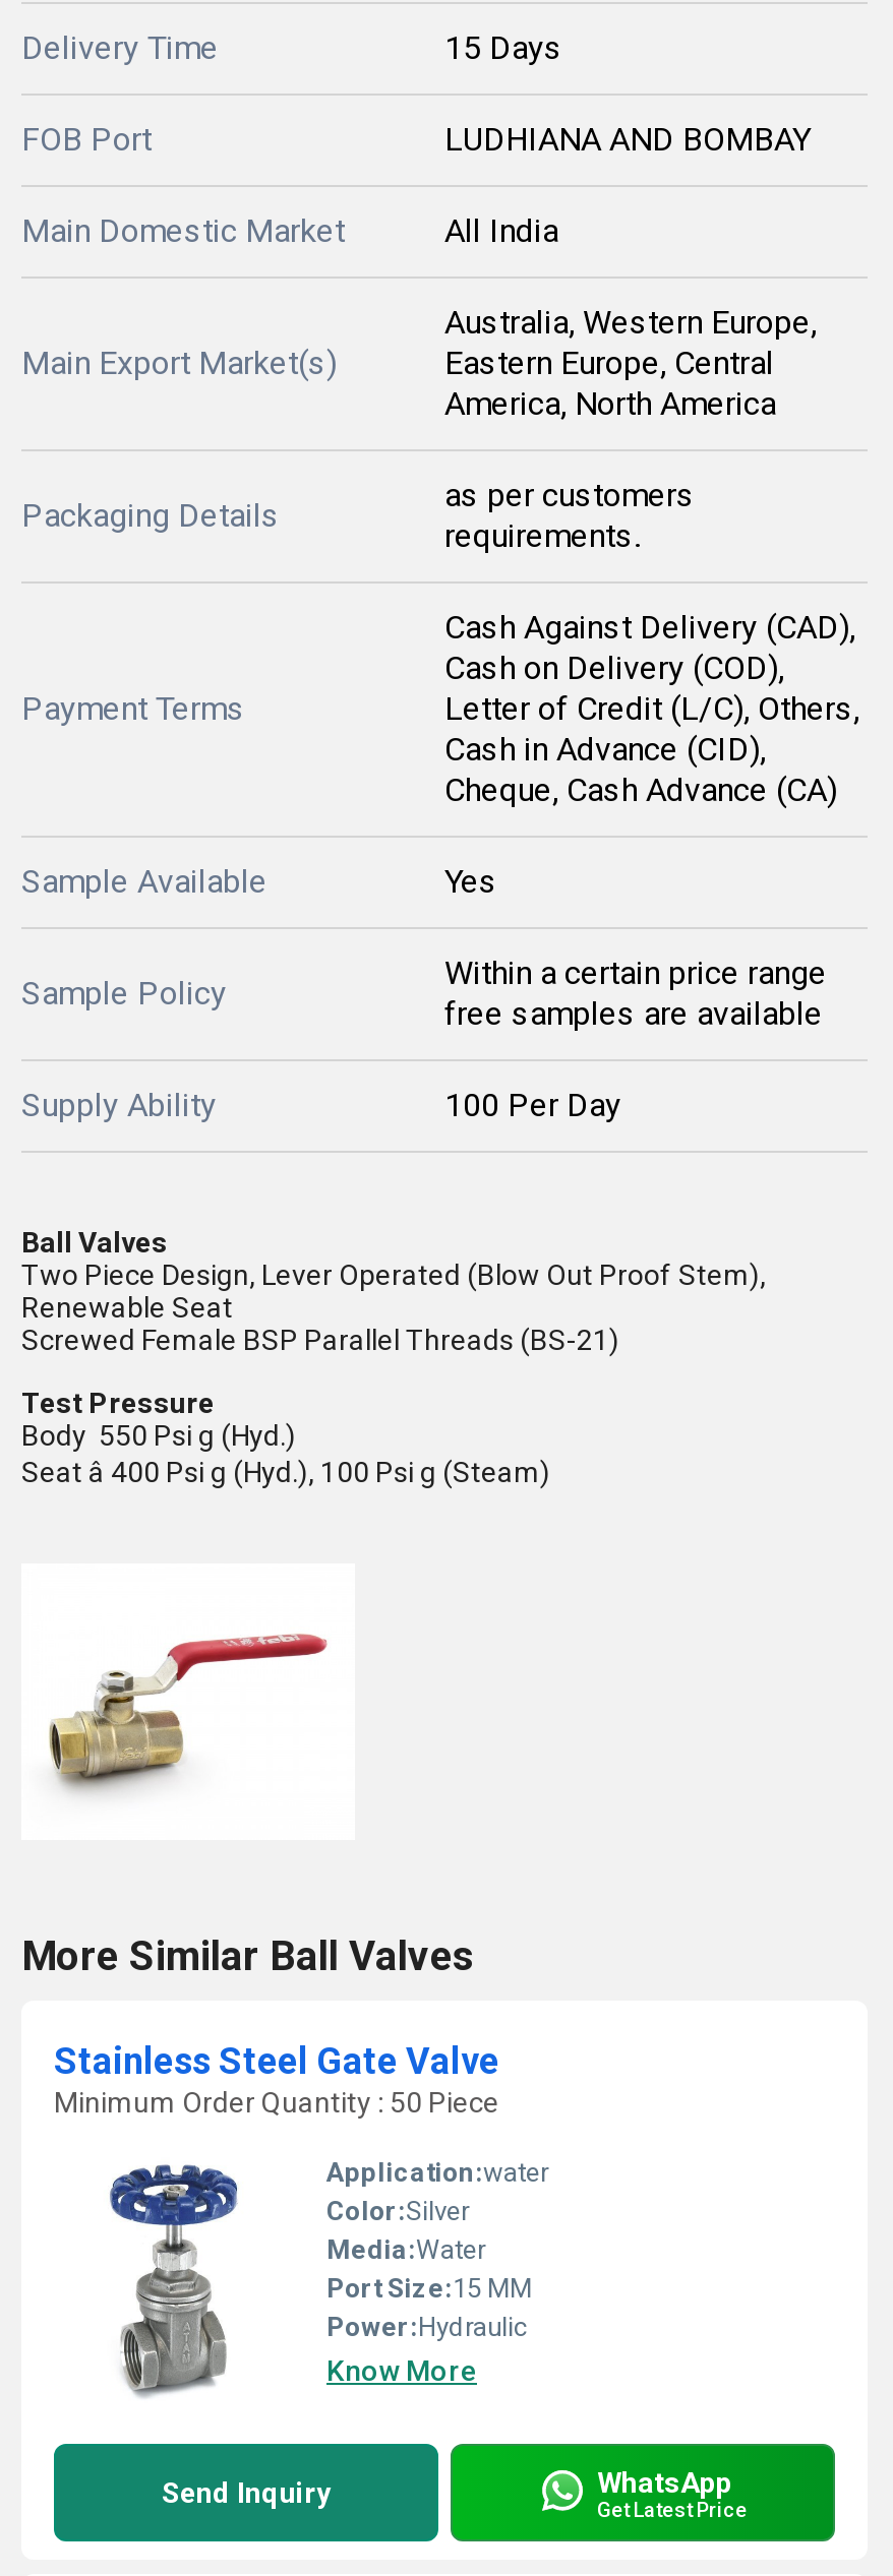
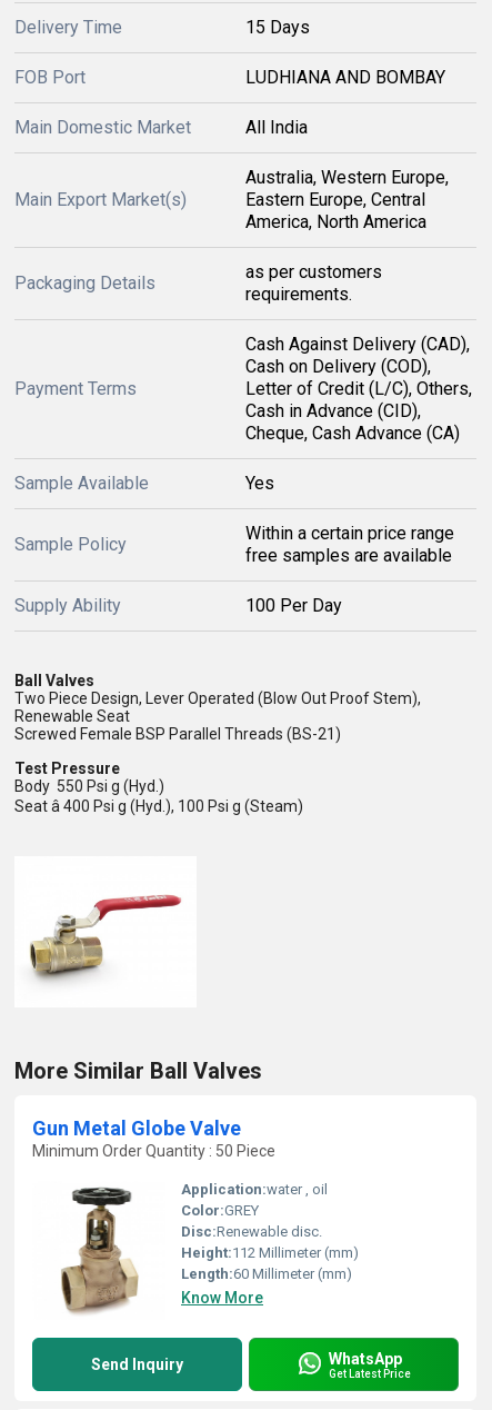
[54,2039,499,2082] Stainless Steel Gate Valve -> [32,1116,241,1140] Gun Metal Globe Valve
[107,2157,548,2399] [image] | Application:water | Color:Silver | Media:Water | Port Size:15 MM | Power:Hydraulic -> [60,1181,359,1314] [image] | Application:water , oil | Color:GREY | Disc:Renewable disc. | Height:112 Millimeter (mm) | Length:60 Millimeter (mm)

